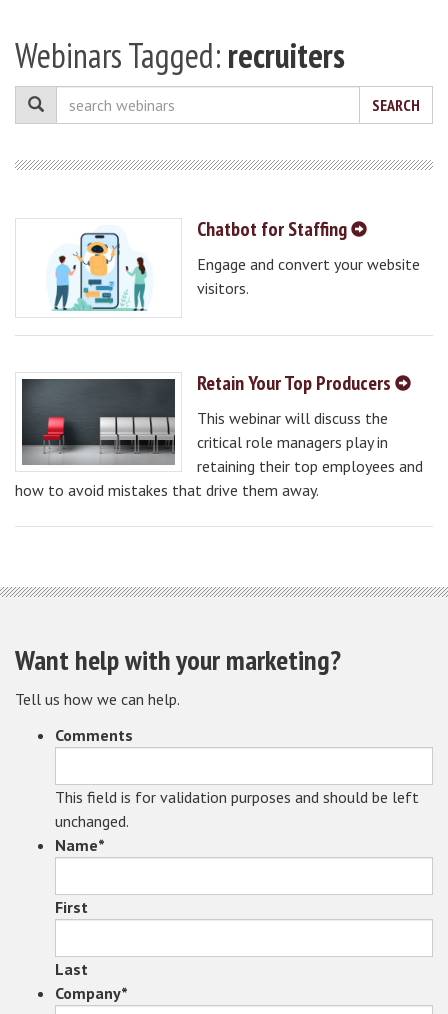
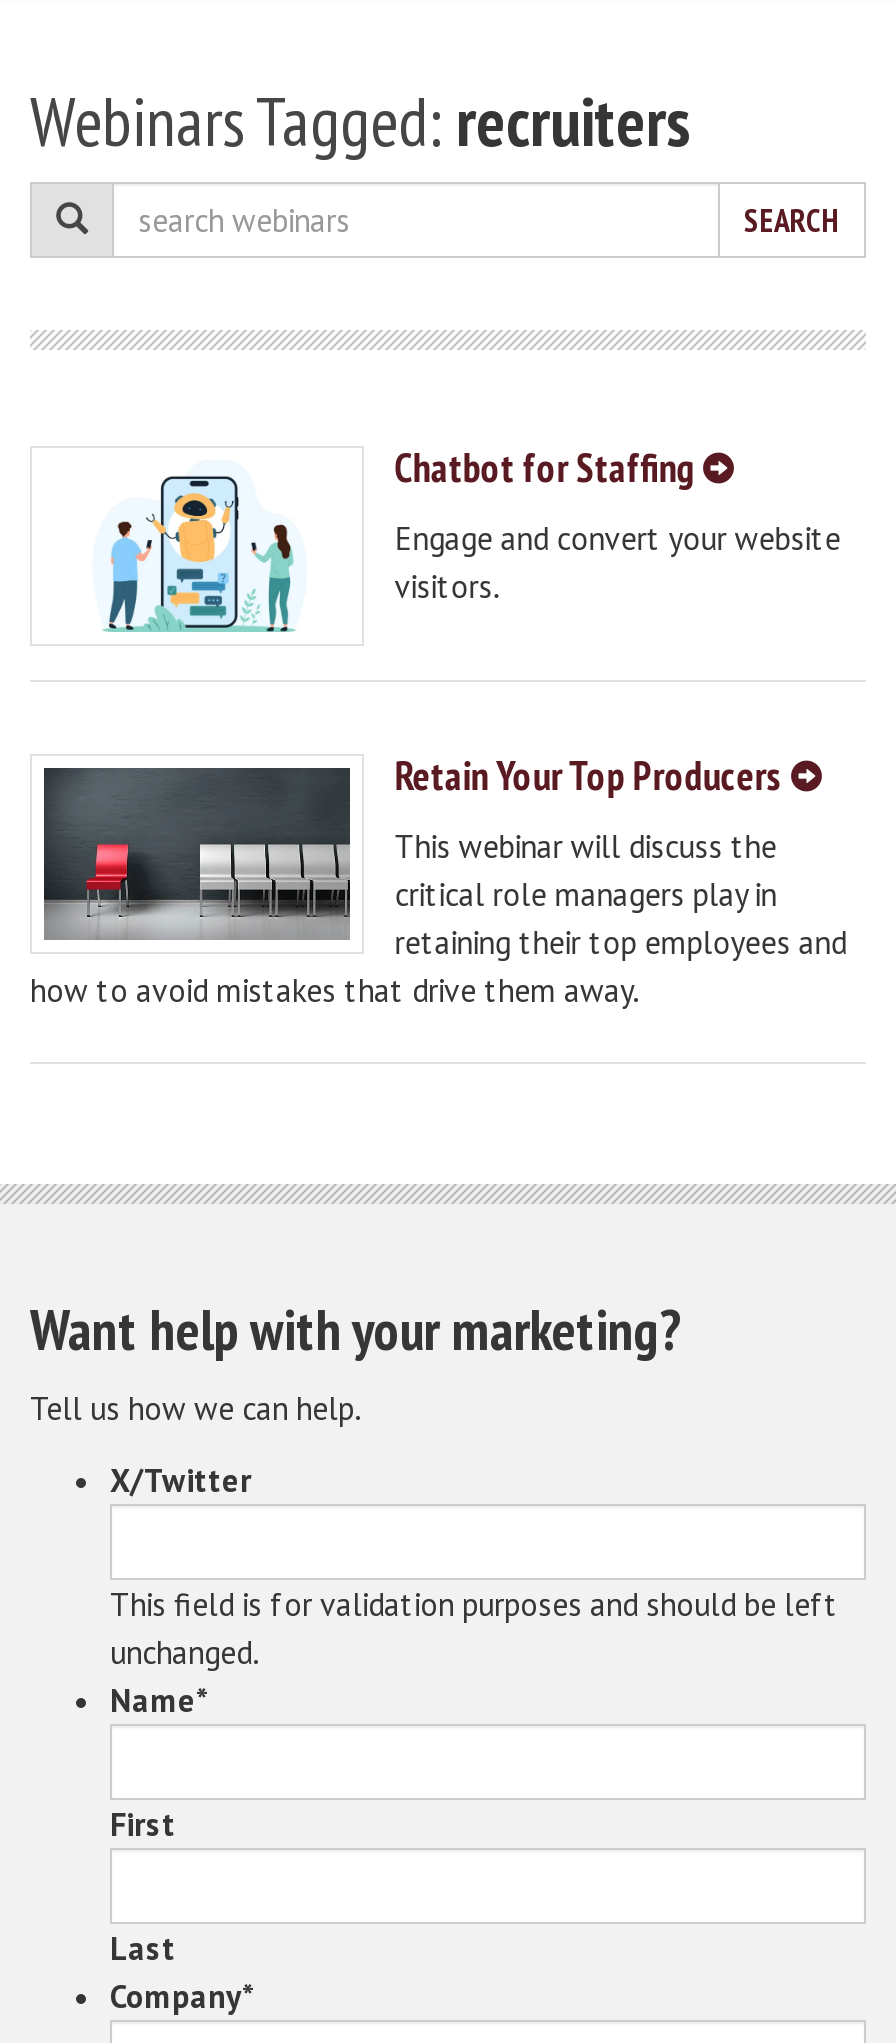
[55,725,133,745] Comments -> [110,1460,252,1500] X/Twitter

